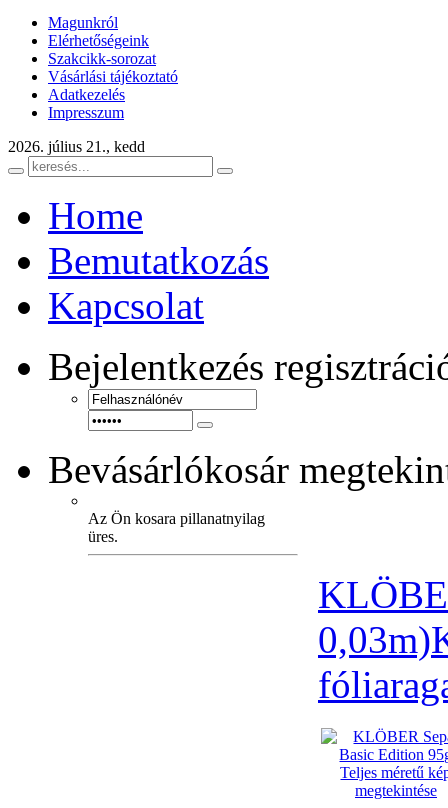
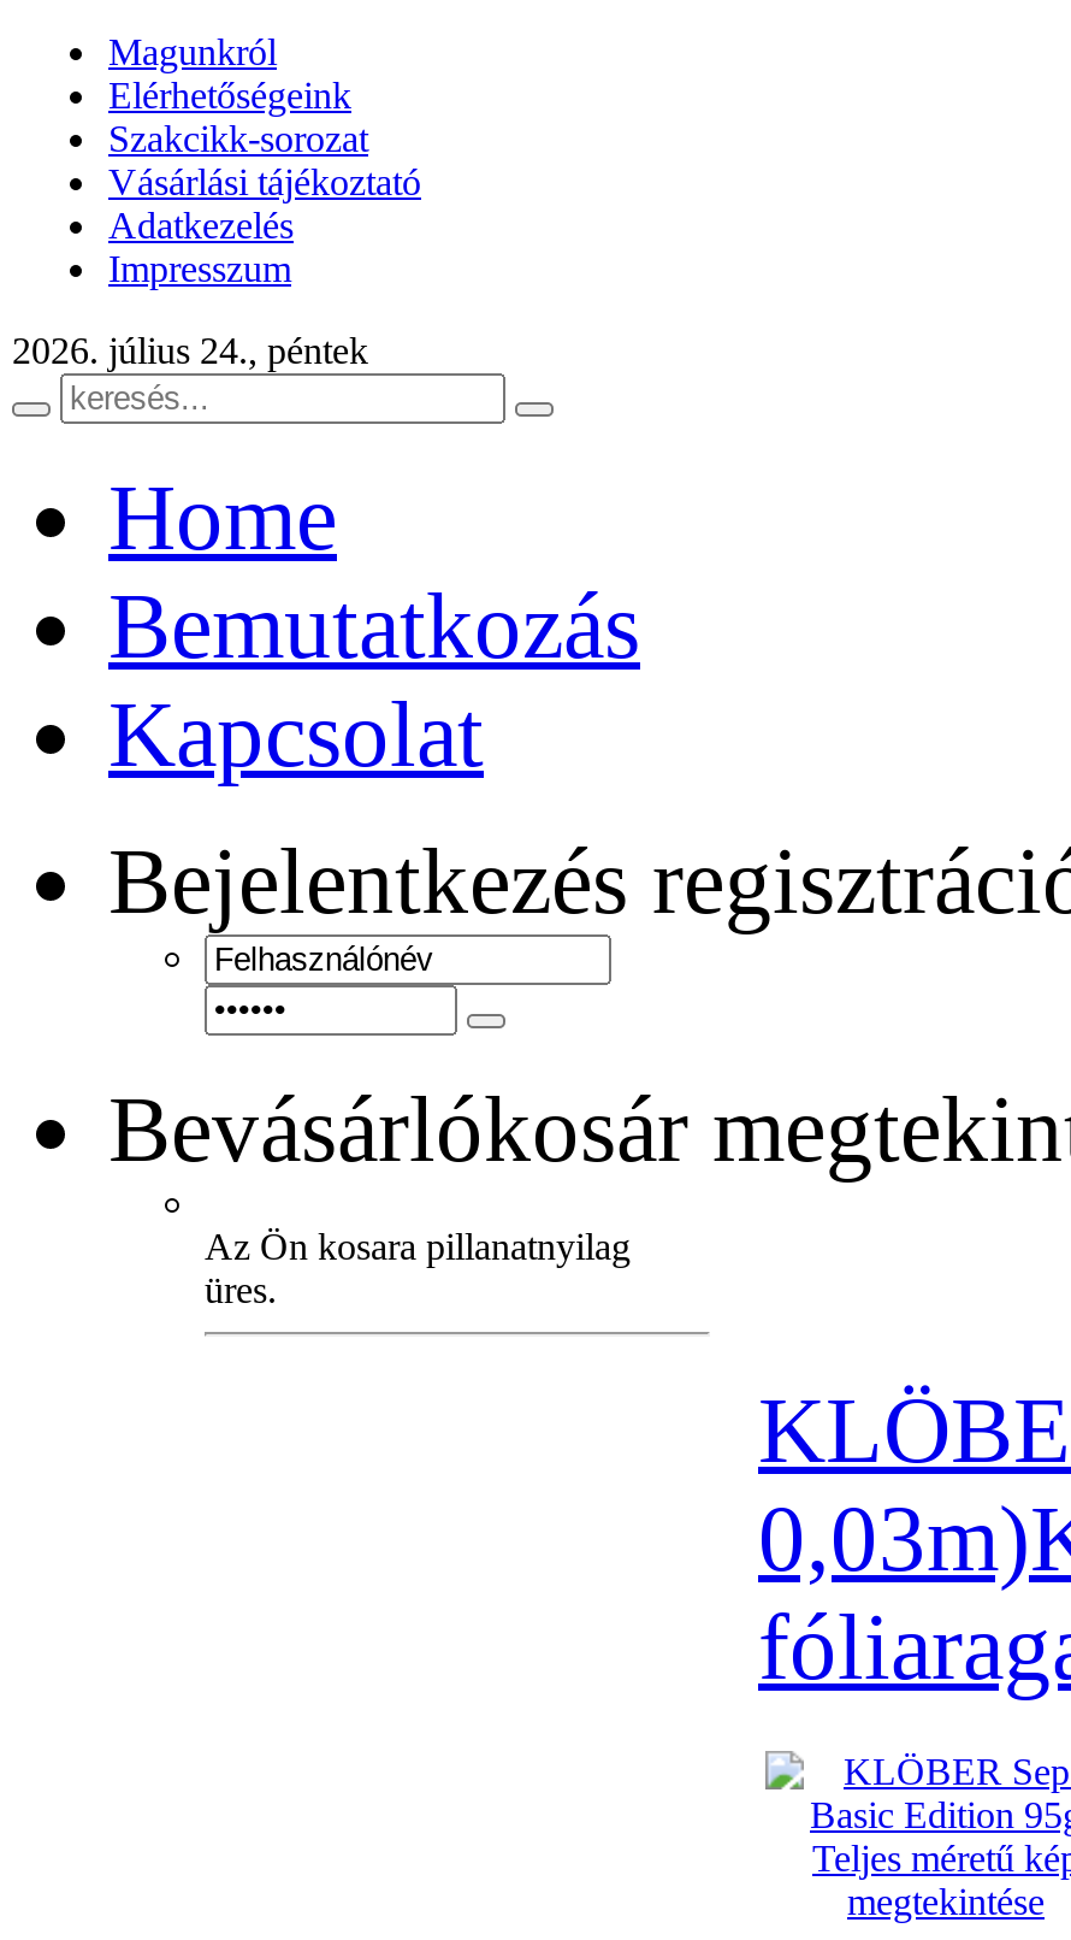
[8,138,145,155] 2026. július 21., kedd -> [12,330,368,371] 2026. július 24., péntek

